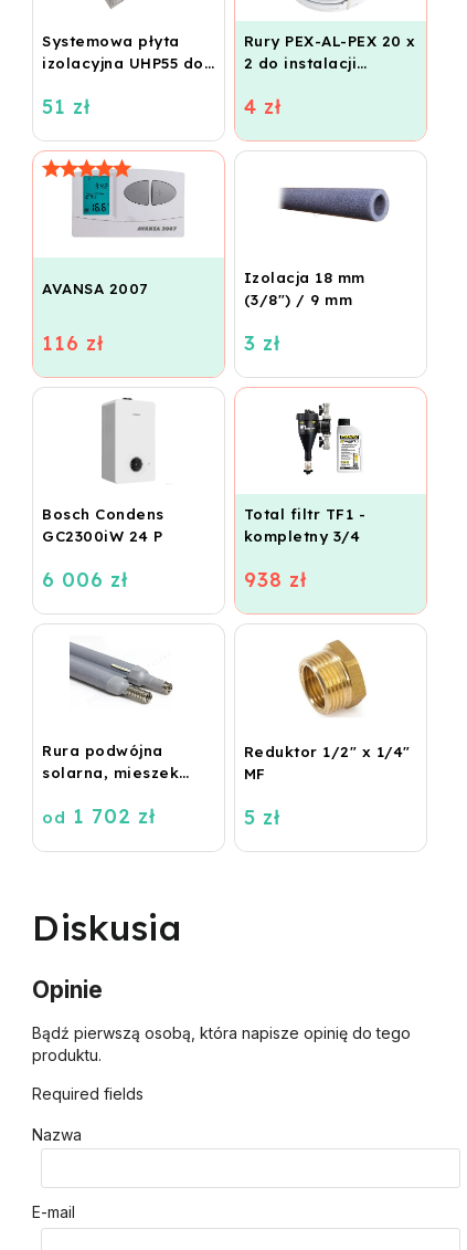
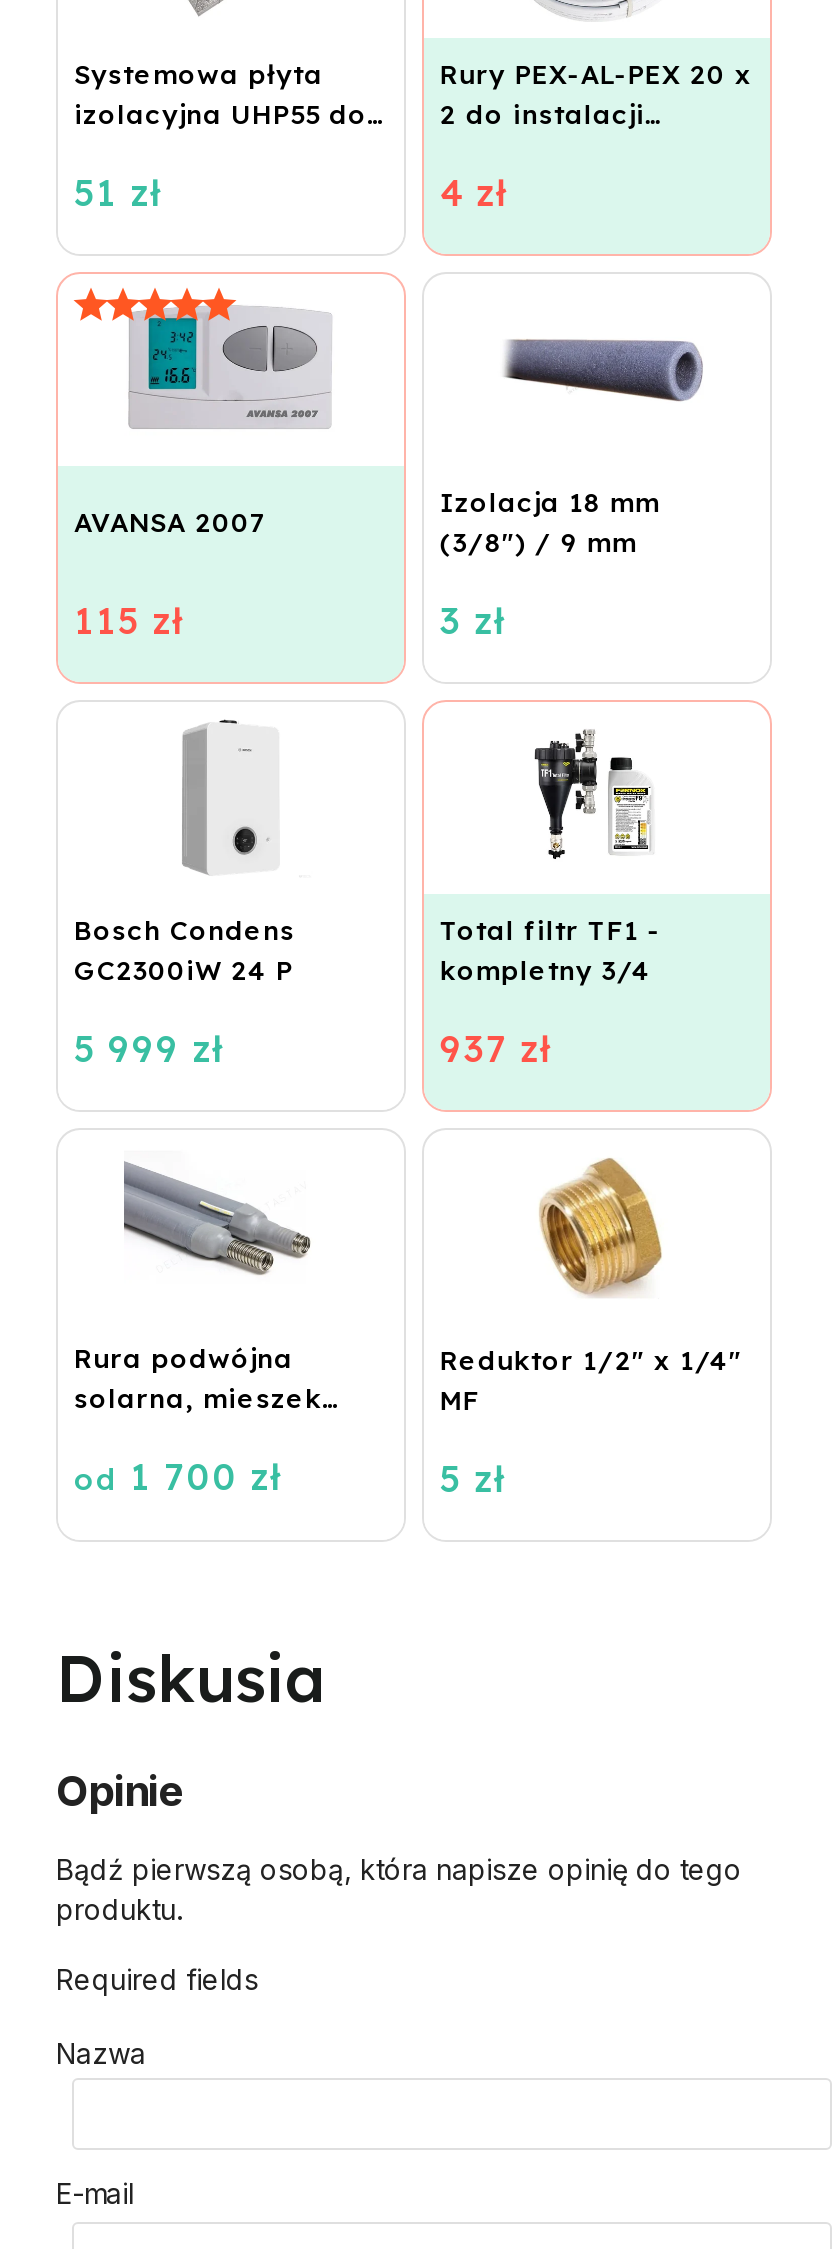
[42,330,104,356] 116 zł -> [74,598,184,644] 115 zł
[42,567,128,592] 6 006 zł -> [74,1026,224,1072] 5 999 zł
[244,567,307,592] 938 zł -> [440,1026,552,1072] 937 zł
[42,803,156,829] od 1 702 zł -> [74,1454,282,1500] od 1 700 zł

